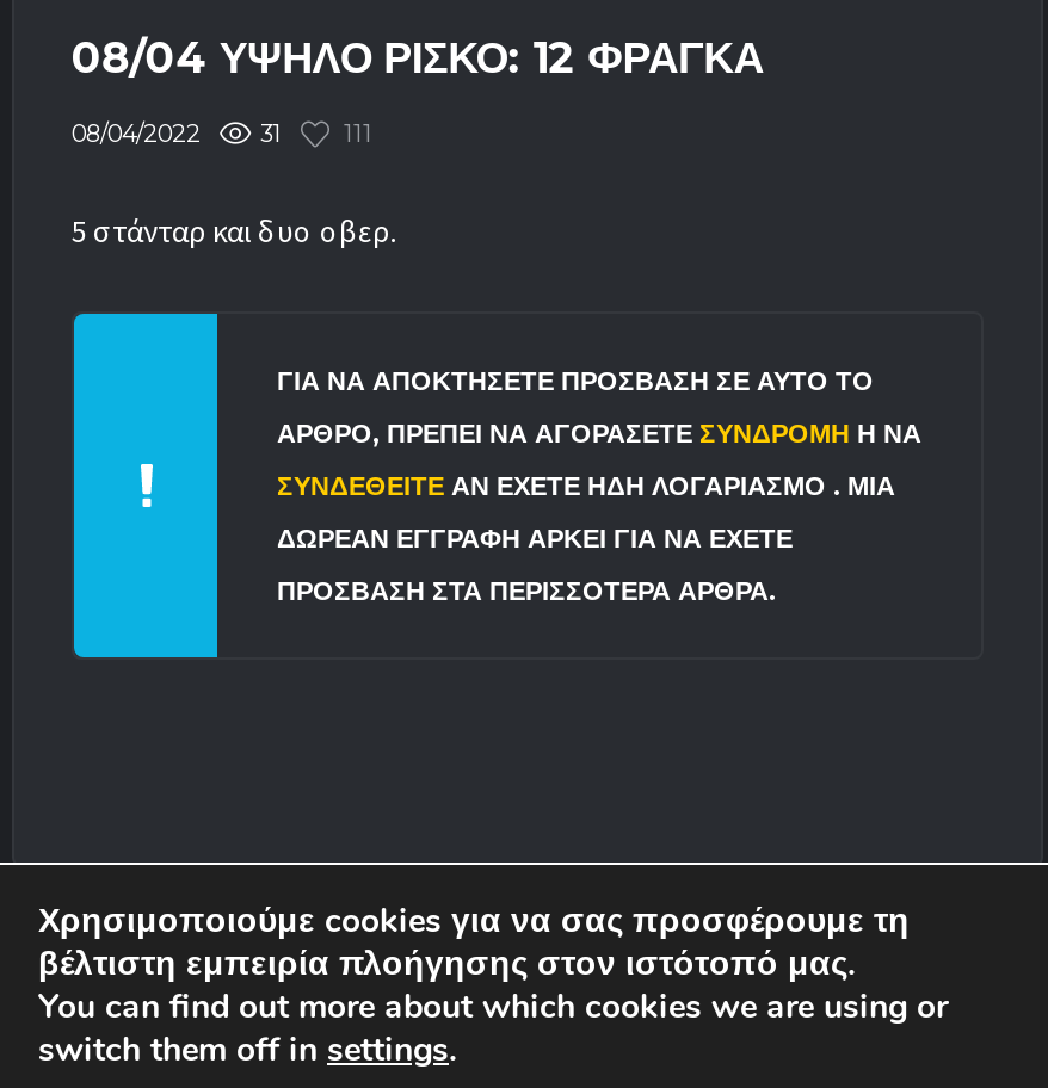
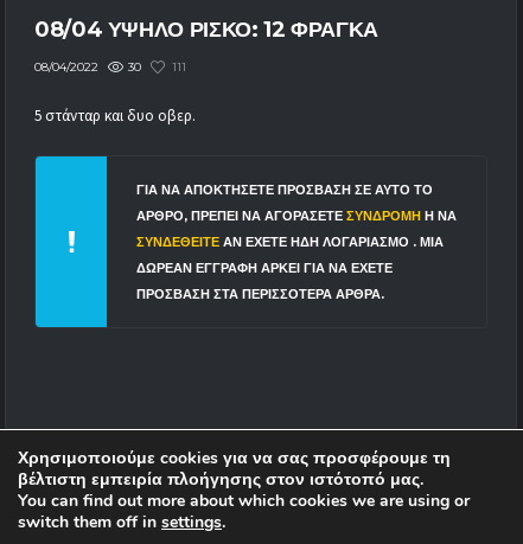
[260,117,282,148] 31 -> [128,59,141,74] 30

